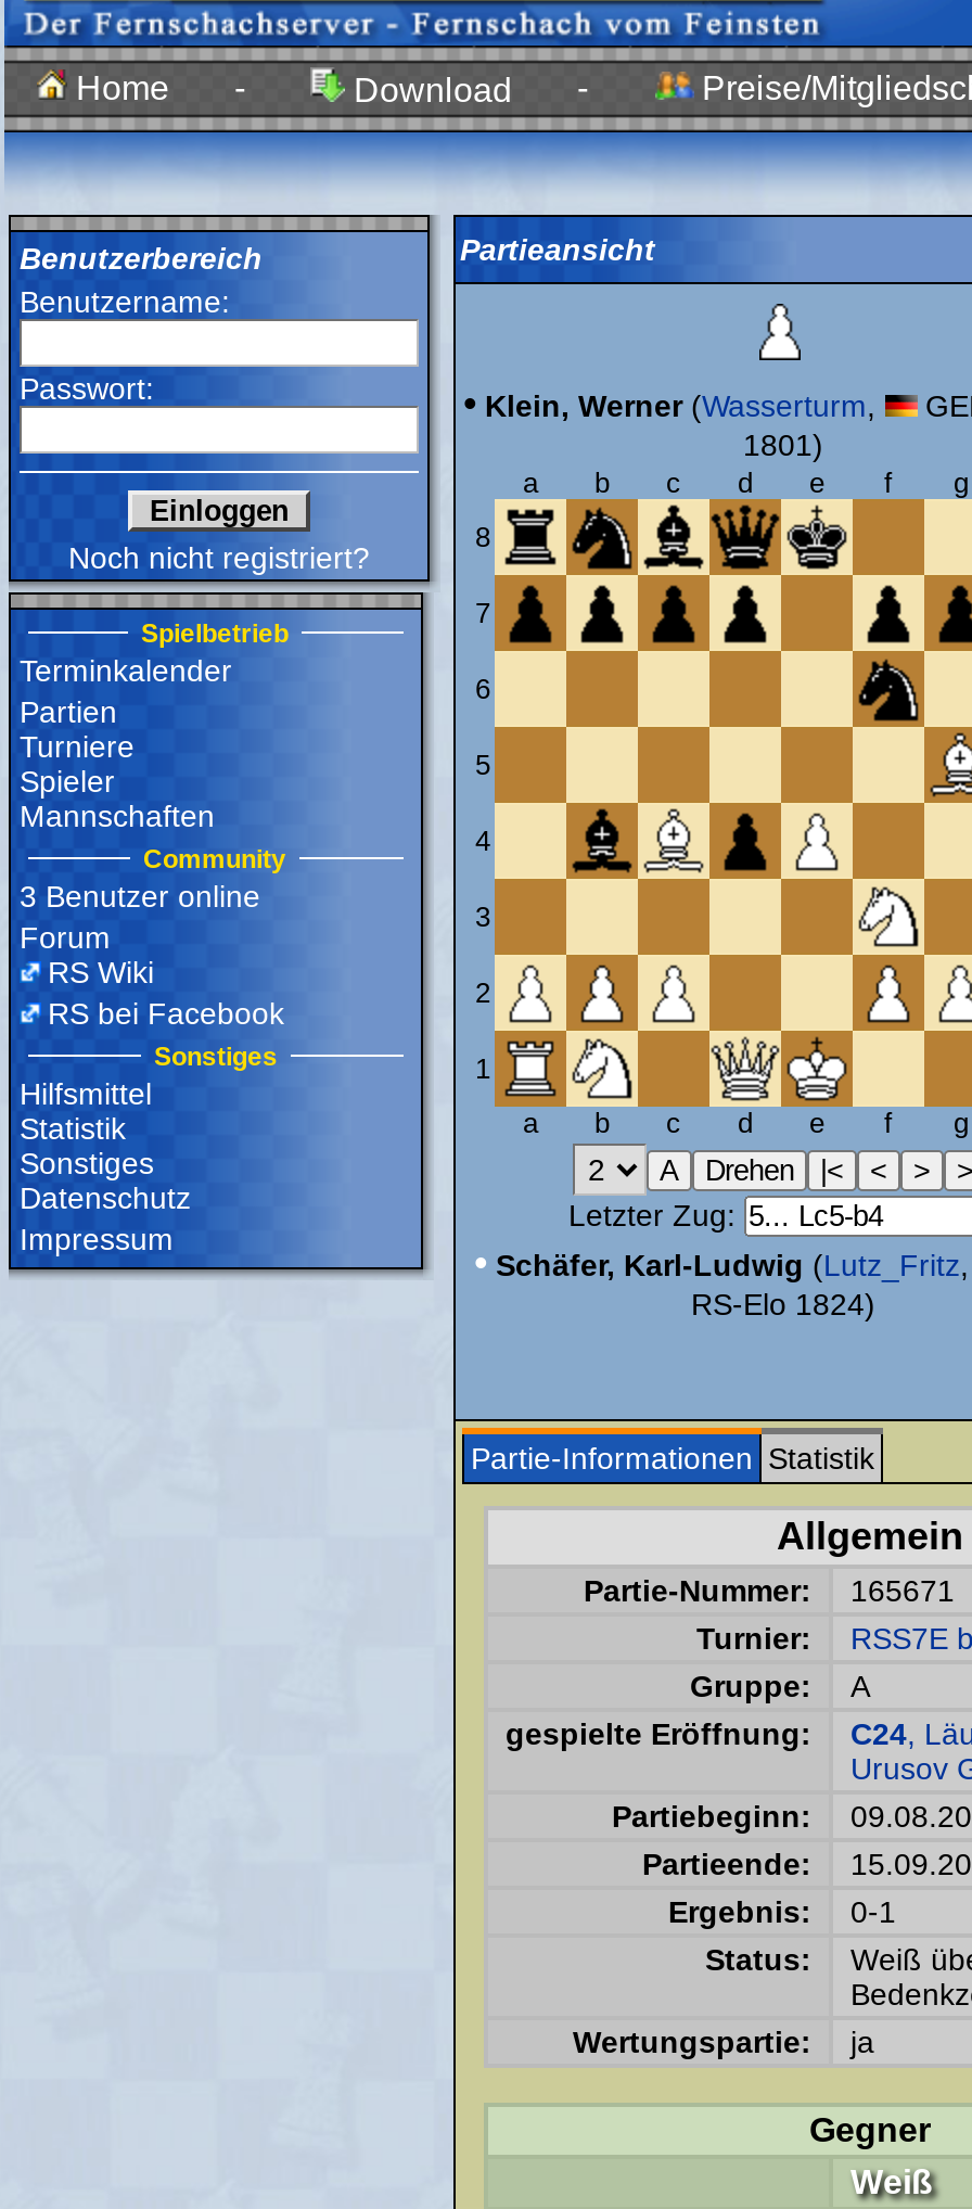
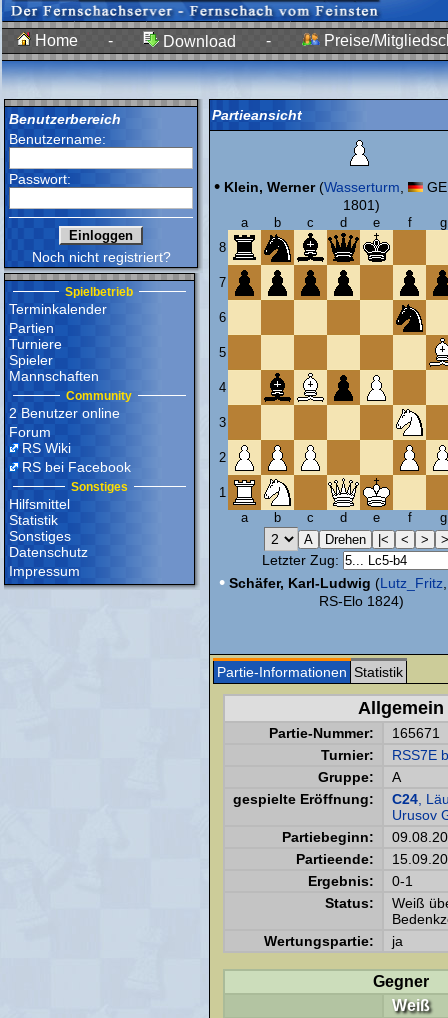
[20,879,260,914] 3 Benutzer online -> [9,405,120,421] 2 Benutzer online

